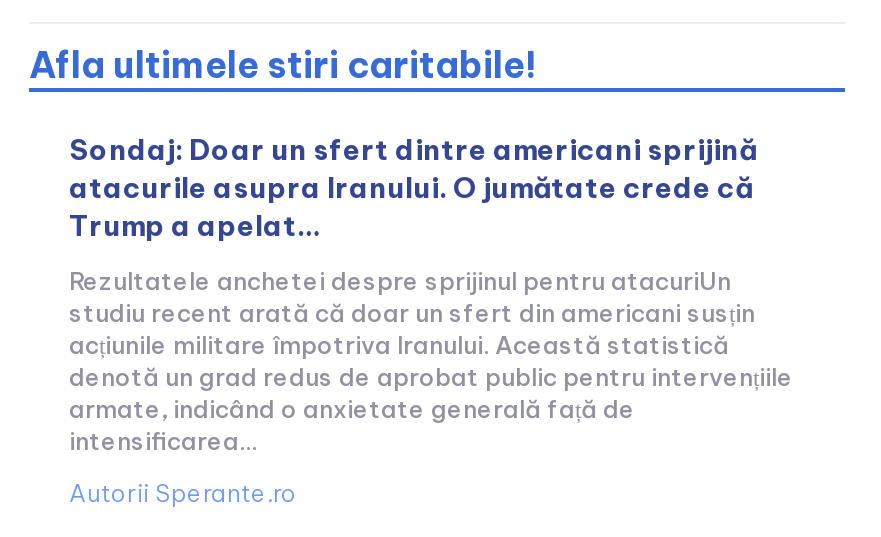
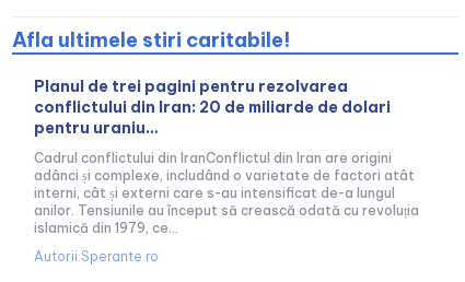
[69,131,757,243] Sondaj: Doar un sfert dintre americani sprijină | atacurile asupra Iranului. O jumătate crede că | Trump a apelat… -> [34,76,391,137] Planul de trei pagini pentru rezolvarea | conflictului din Iran: 20 de miliarde de dolari | pentru uraniu…
[69,265,793,455] Rezultatele anchetei despre sprijinul pentru atacuriUn | studiu recent arată că doar un sfert din americani susțin | acțiunile militare împotriva Iranului. Această statistică | denotă un grad redus de aprobat public pentru intervențiile | armate, indicând o anxietate generală față de | intensificarea... -> [34,149,419,236] Cadrul conflictului din IranConflictul din Iran are origini | adânci și complexe, includând o varietate de factori atât | interni, cât și externi care s-au intensificat de-a lungul | anilor. Tensiunile au început să crească odată cu revoluția | islamică din 1979, ce...

